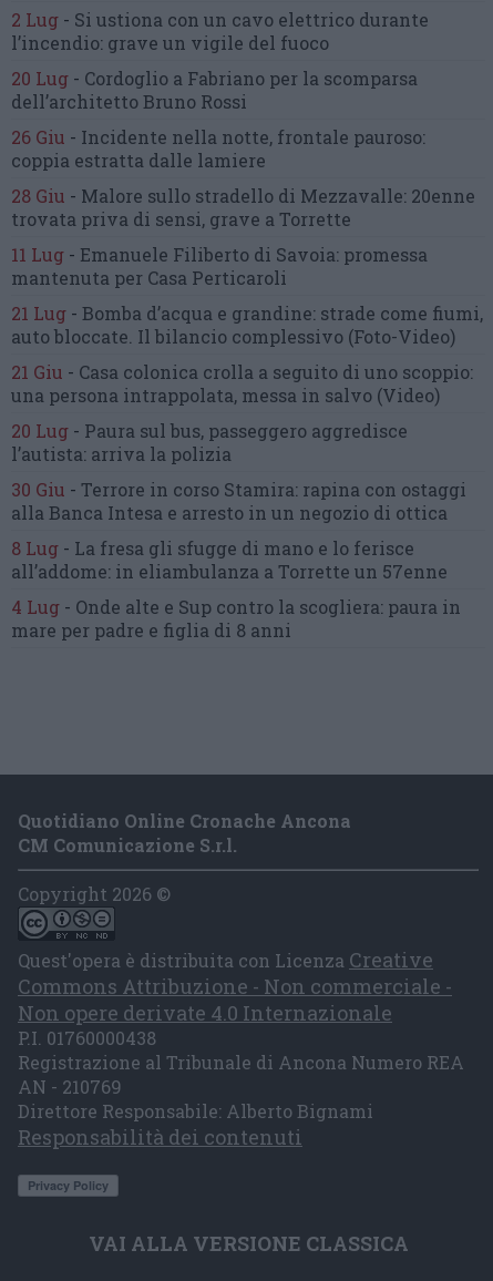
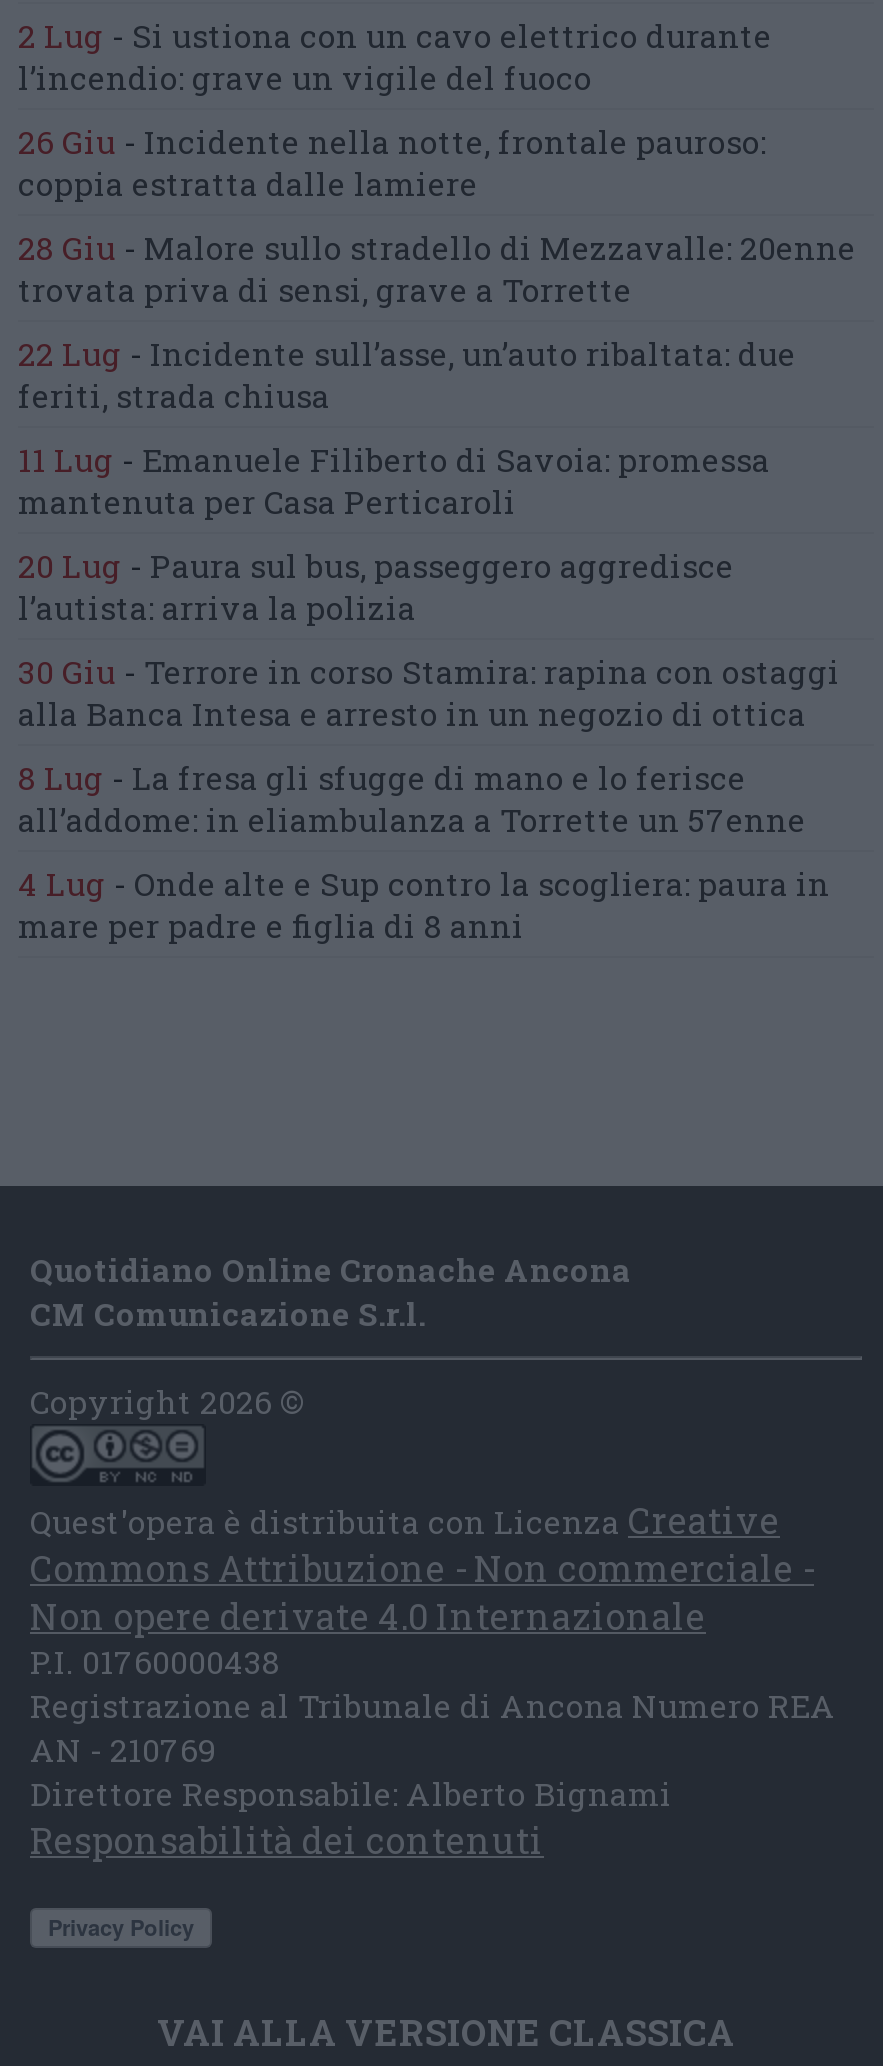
[11,66,418,113] 20 Lug - Cordoglio a Fabriano per la scomparsa | dell’architetto Bruno Rossi -> none
none -> [18,331,796,415] 22 Lug - Incidente sull’asse, un’auto ribaltata: due | feriti, strada chiusa
[11,301,483,407] 21 Lug - Bomba d’acqua e grandine: strade come fiumi, | auto bloccate. Il bilancio complessivo (Foto-Video) | 21 Giu - Casa colonica crolla a seguito di uno scoppio: | una persona intrappolata, messa in salvo (Video) -> none

